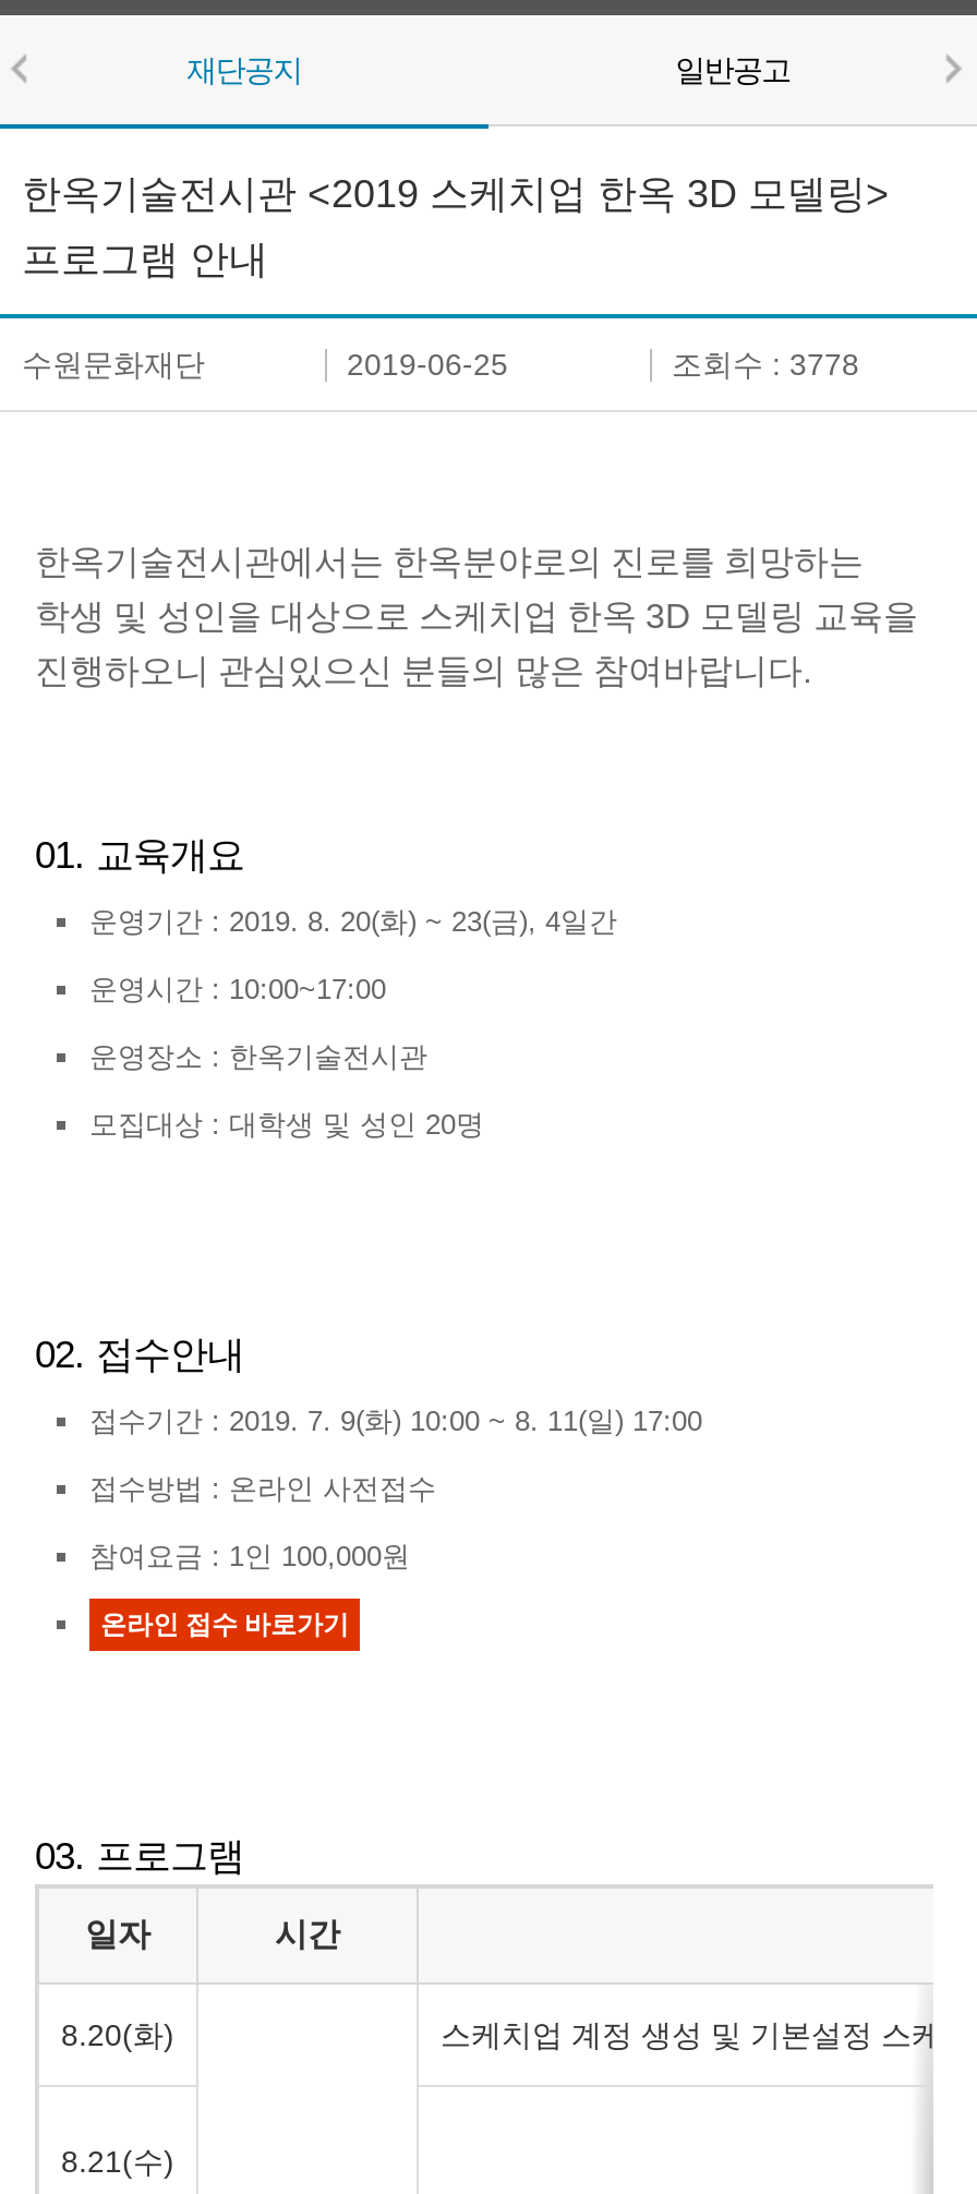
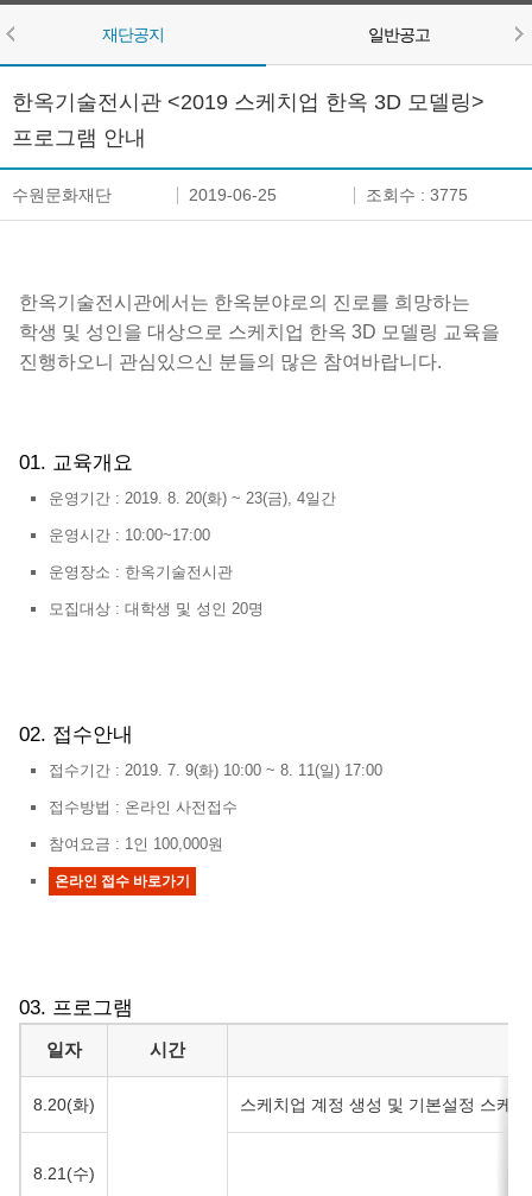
[672,347,859,382] 조회수 : 3778 -> [366,185,468,204] 조회수 : 3775

